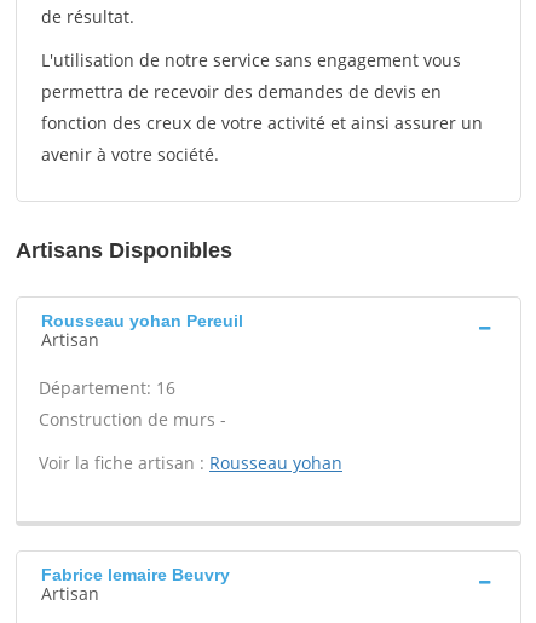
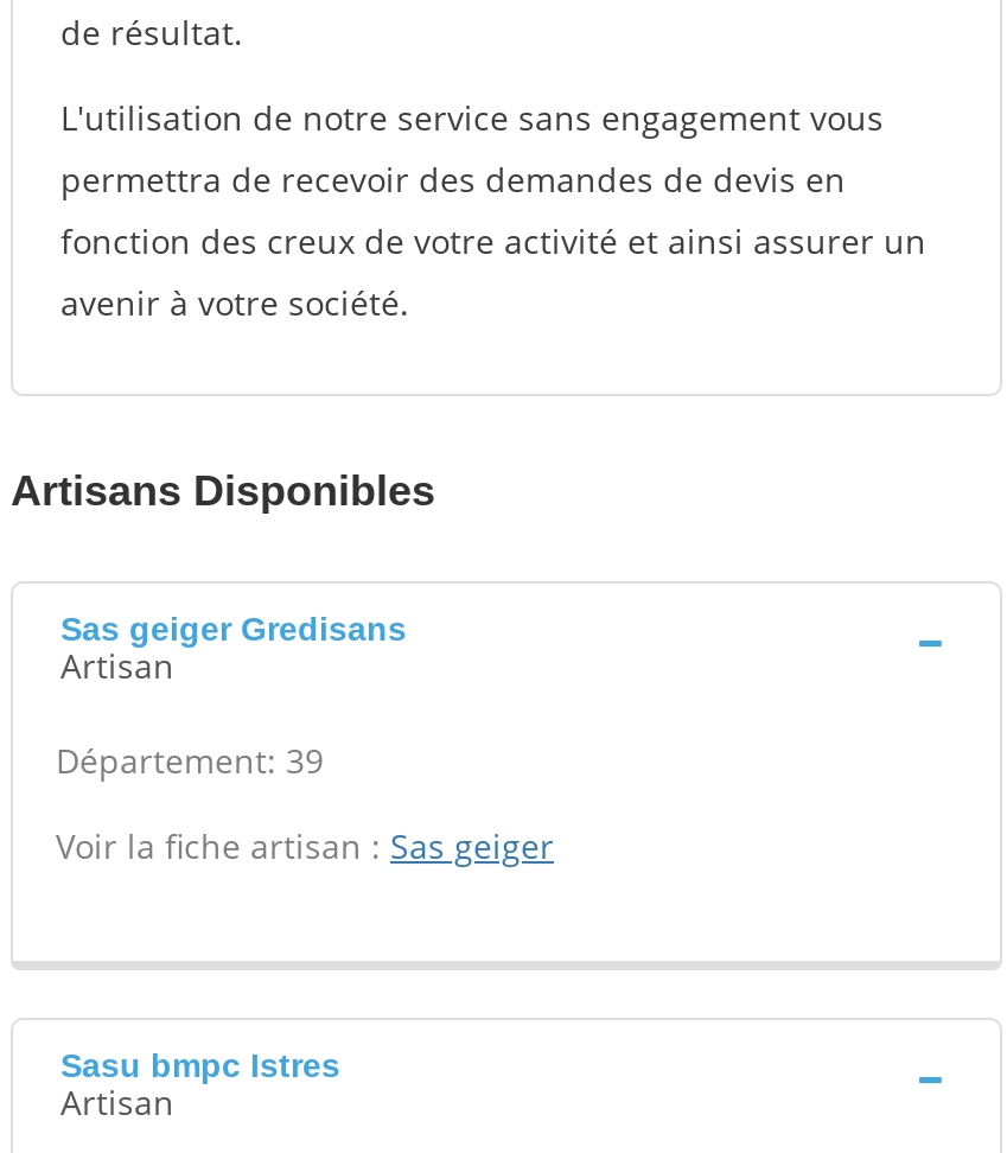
[41,311,243,330] Rousseau yohan Pereuil -> [60,610,407,648] Sas geiger Gredisans
[39,376,226,431] Département: 16 | Construction de murs - -> [56,738,324,783] Département: 39
[39,451,342,474] Voir la fiche artisan : Rousseau yohan -> [56,823,554,868] Voir la fiche artisan : Sas geiger
[41,565,230,584] Fabrice lemaire Beuvry -> [60,1046,340,1084] Sasu bmpc Istres

